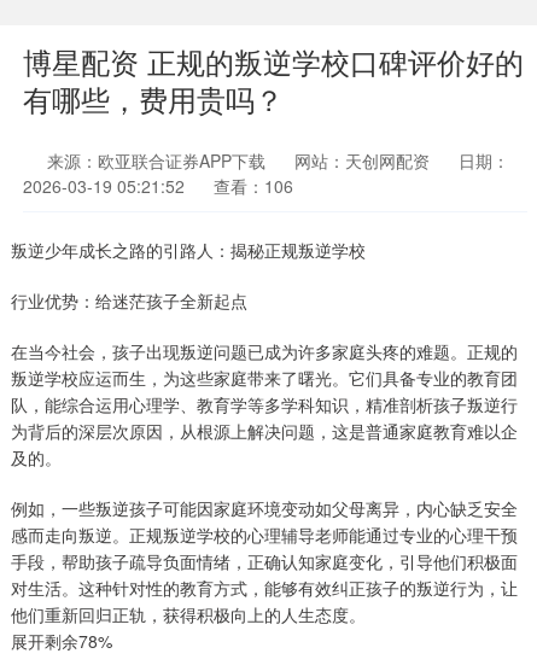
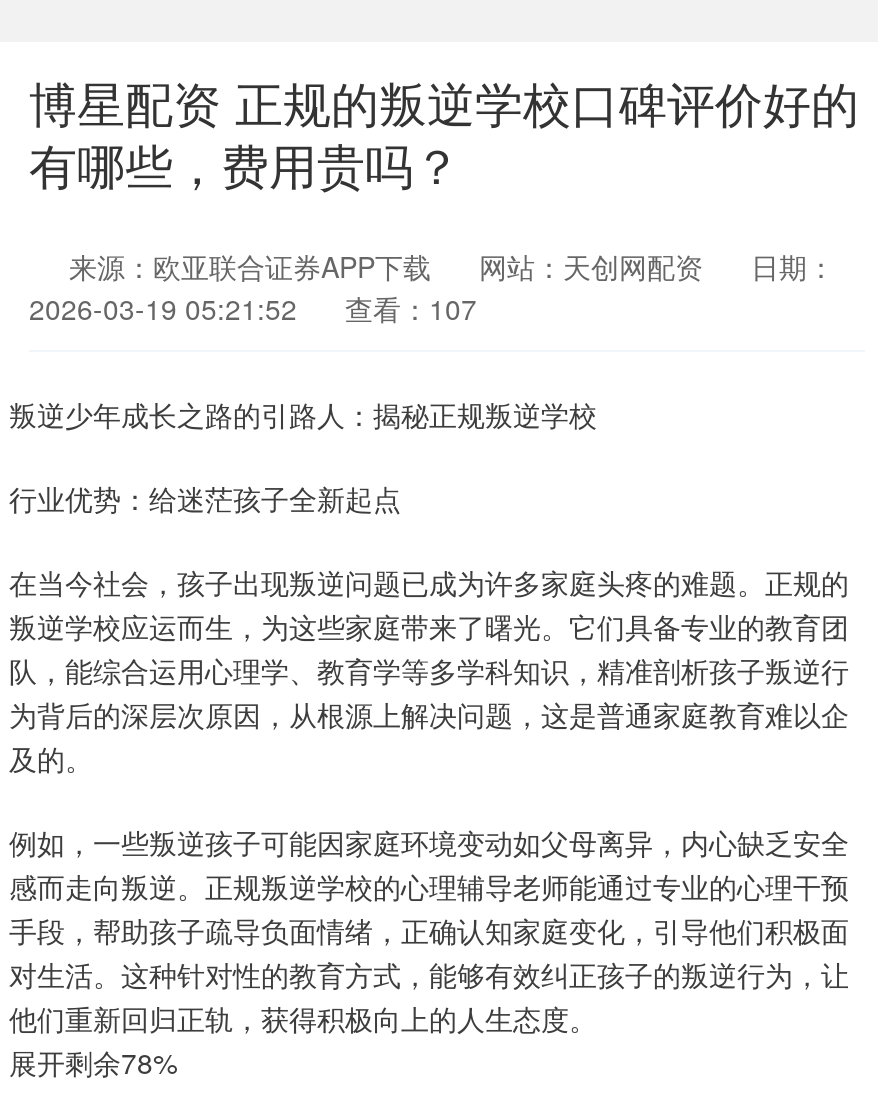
[23,174,293,198] 2026-03-19 05:21:52 查看：106 -> [29,288,477,328] 2026-03-19 05:21:52 查看：107

